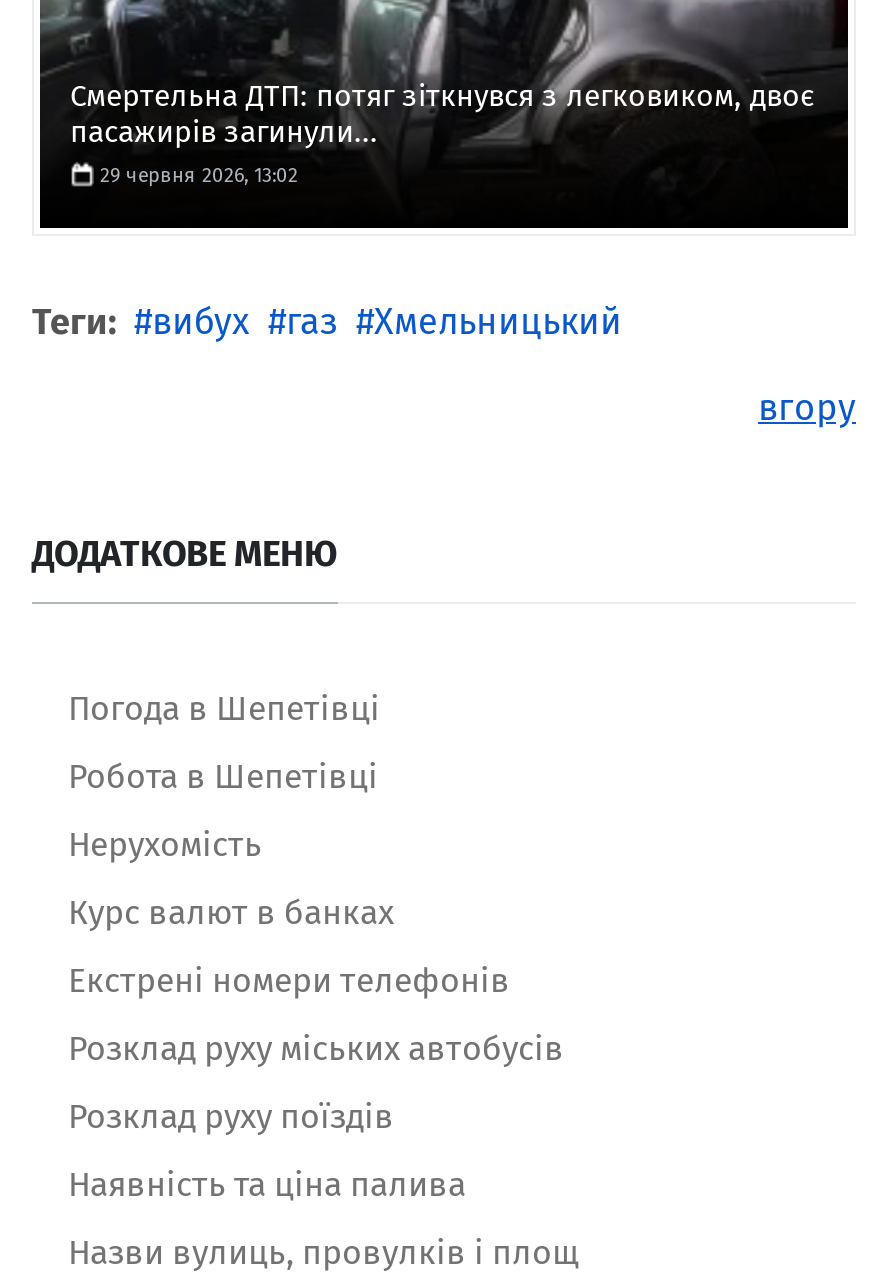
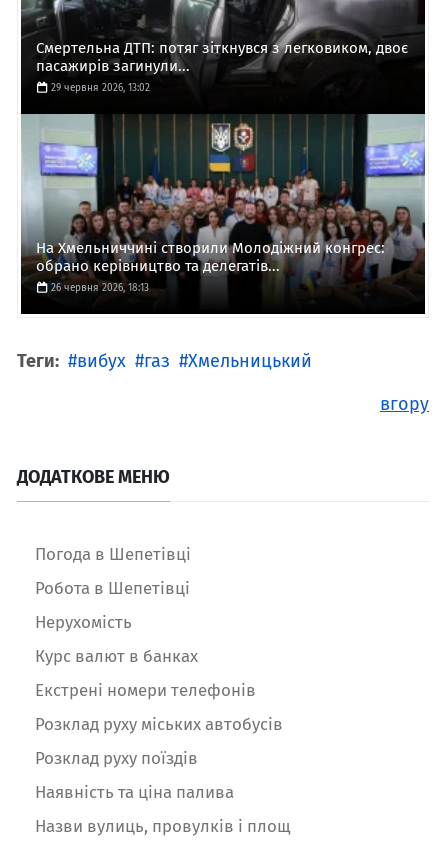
none -> [21,113,426,294] [image] | На Хмельниччині створили Молодіжний конгрес: | обрано керівництво та делегатів... | 26 червня 2026, 18:13

